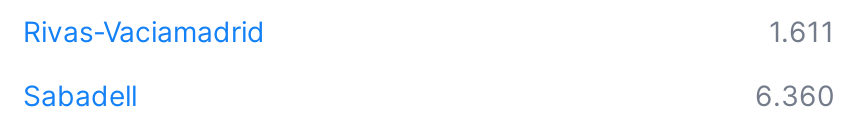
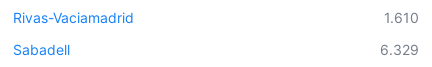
[769,13,835,47] 1.611 -> [384,9,419,26] 1.610
[755,77,835,111] 6.360 -> [380,41,419,58] 6.329

